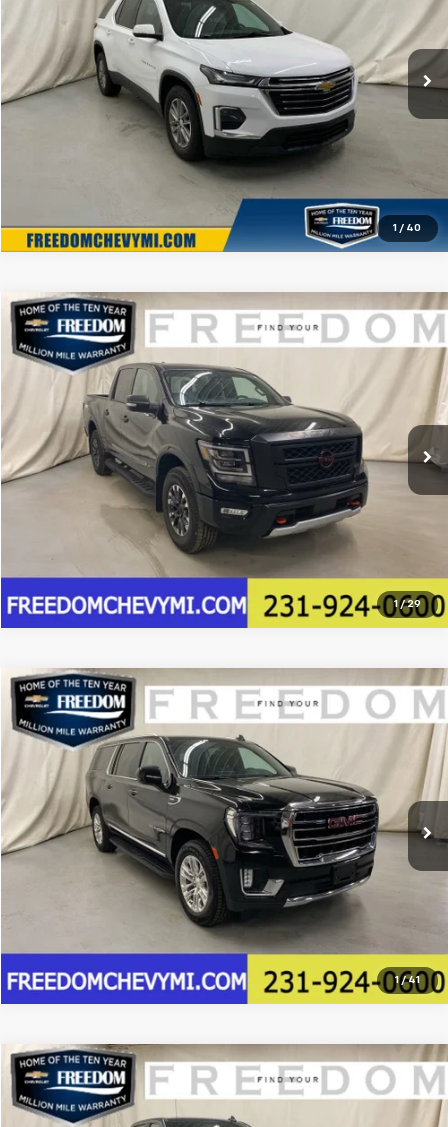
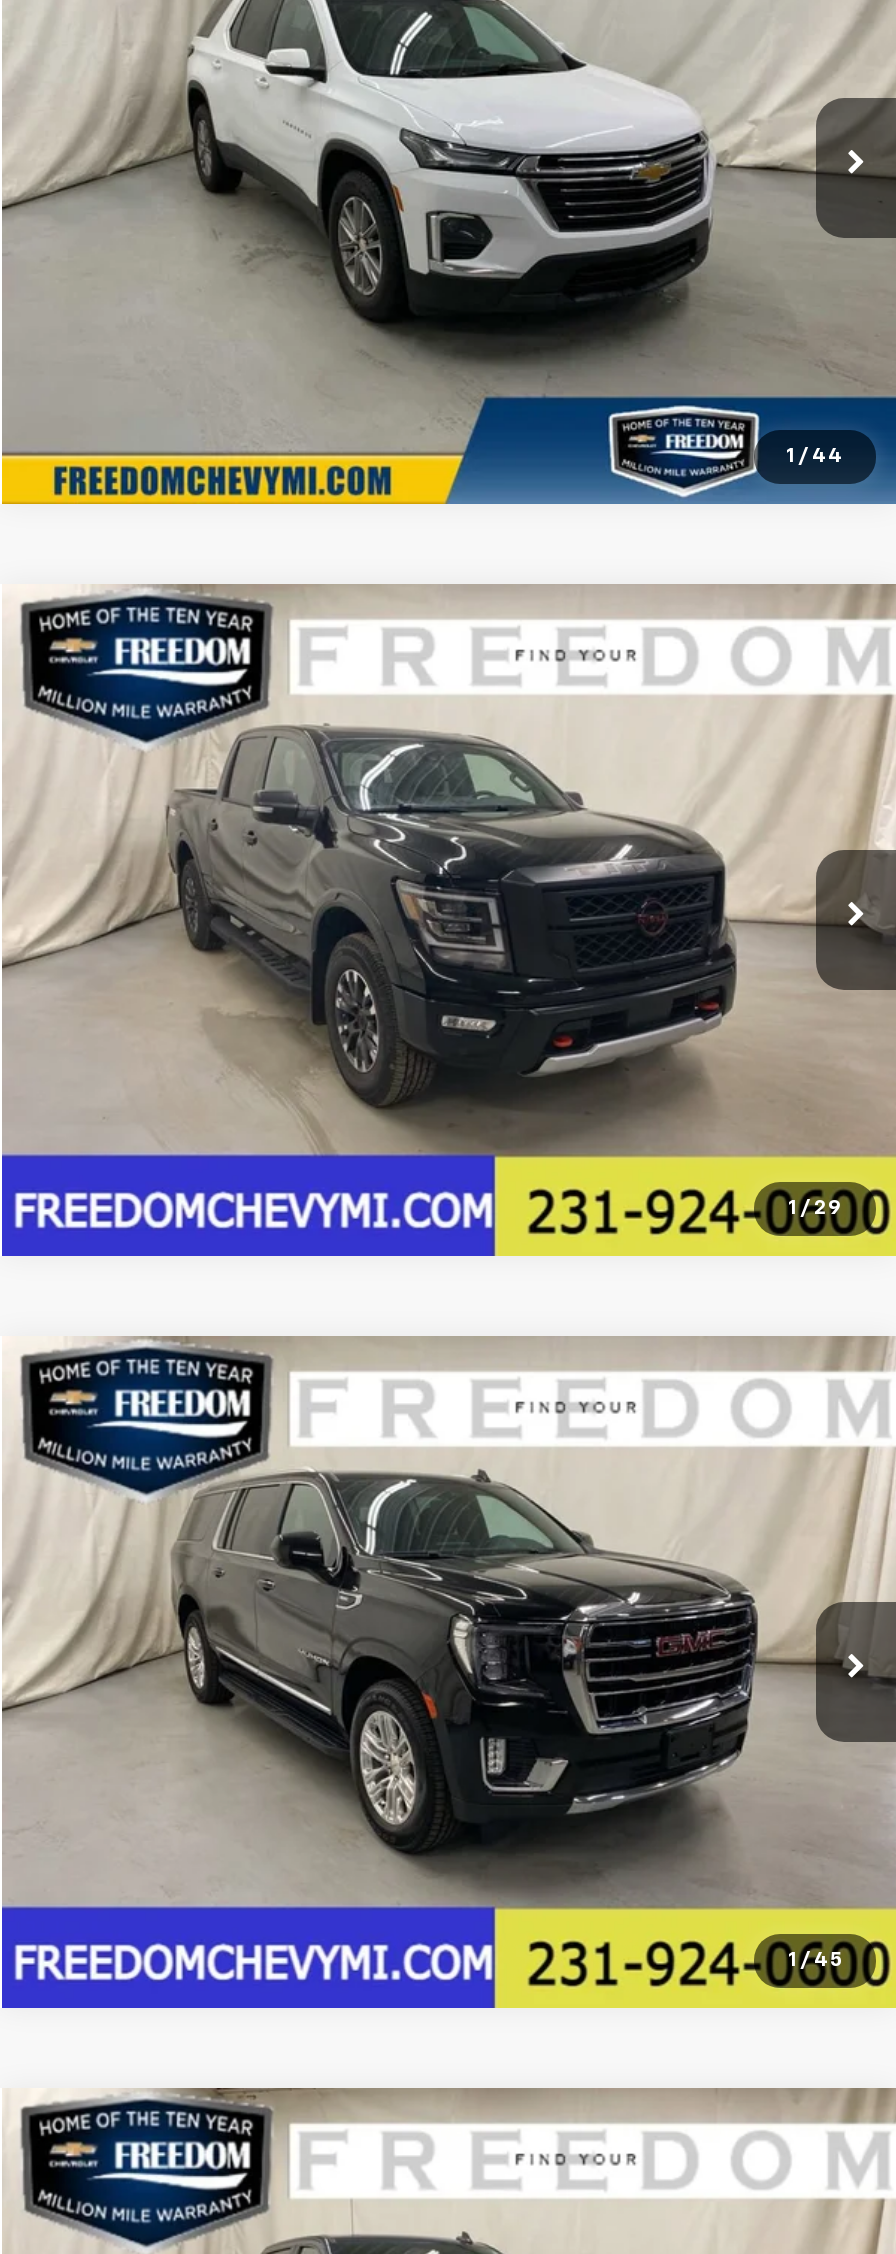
[393,223,421,233] 1 / 40 -> [786,447,844,467] 1 / 44
[395,975,420,985] 1 / 41 -> [788,1951,842,1971] 1 / 45

